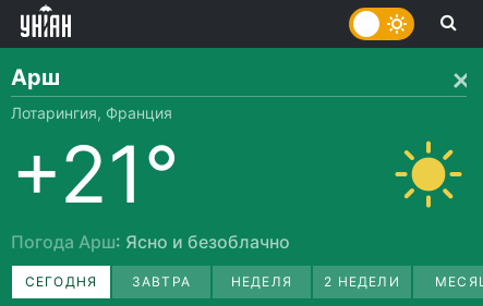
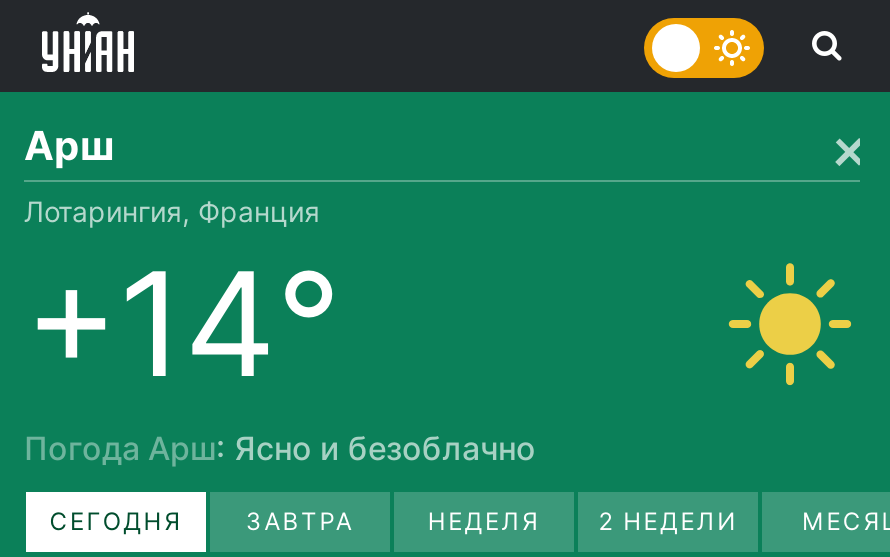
[11,126,180,221] +21° -> [24,236,342,410] +14°

